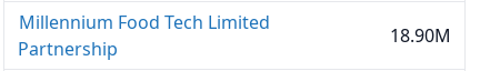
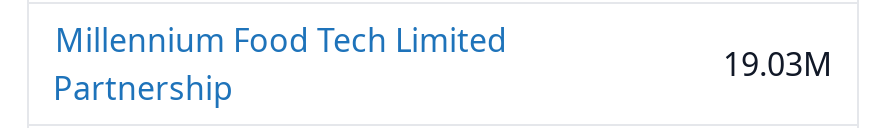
[390,23,451,48] 18.90M -> [723,42,833,86] 19.03M

